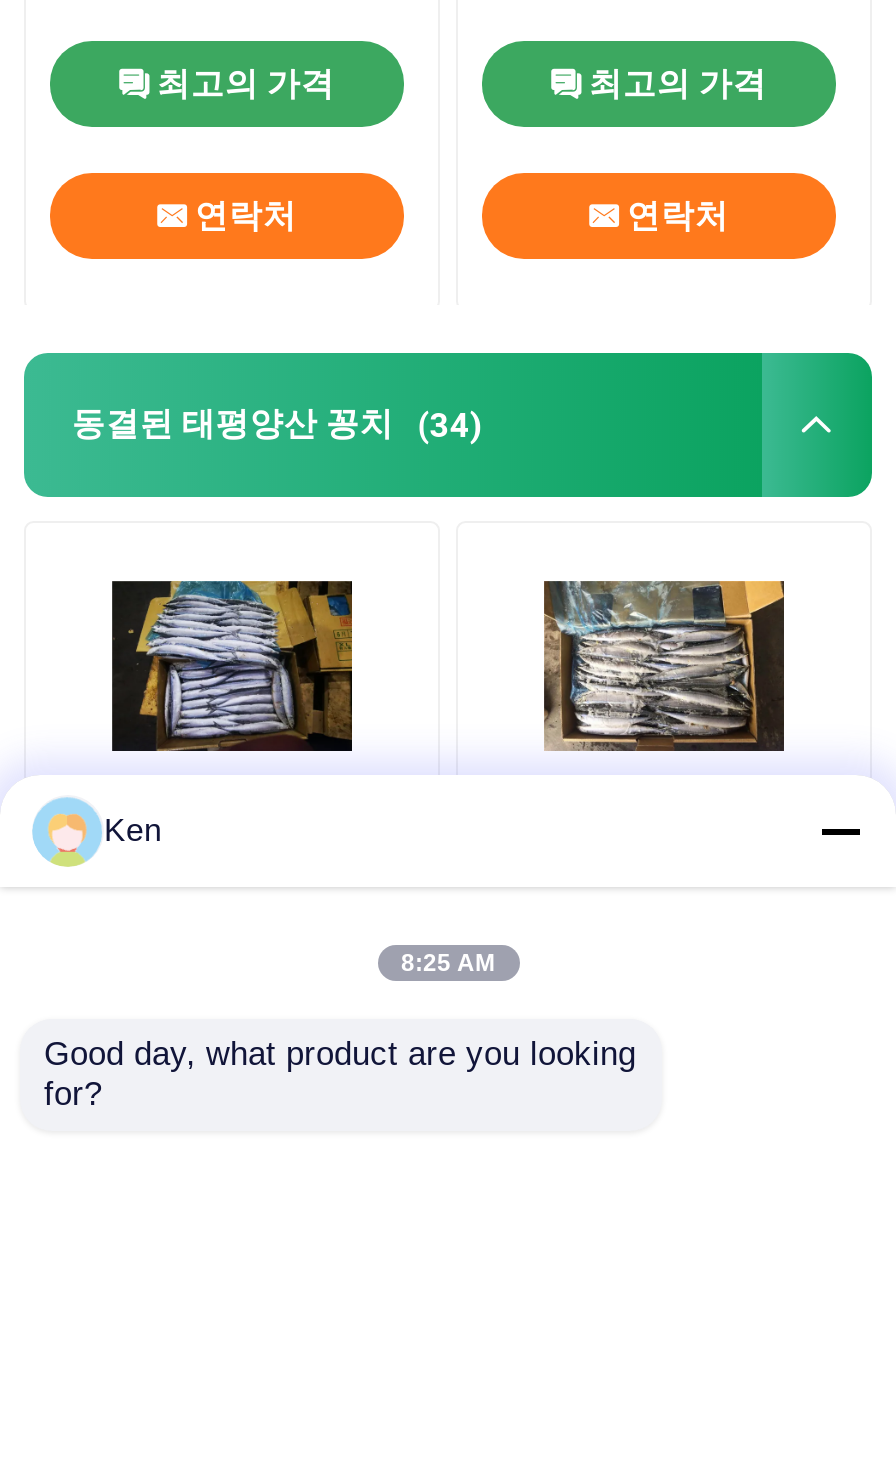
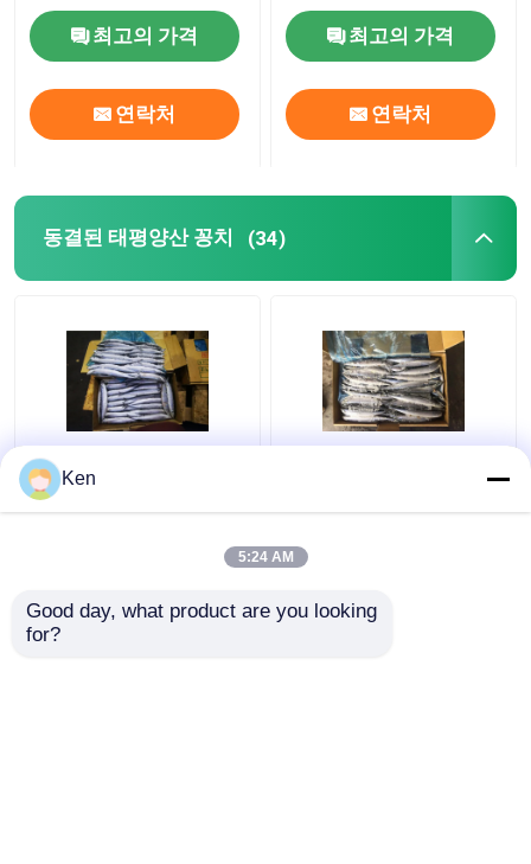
[401,949,495,977] 8:25 AM -> [238,549,293,565] 5:24 AM

